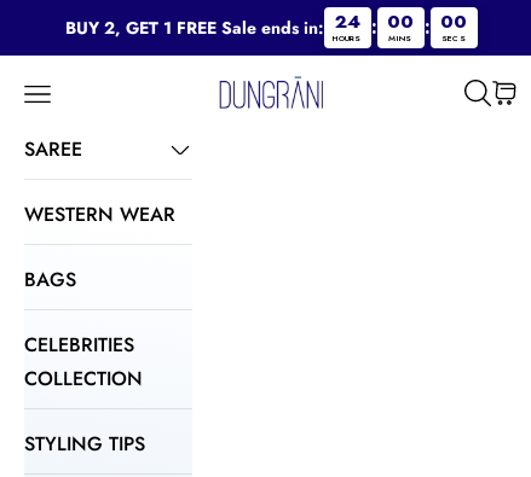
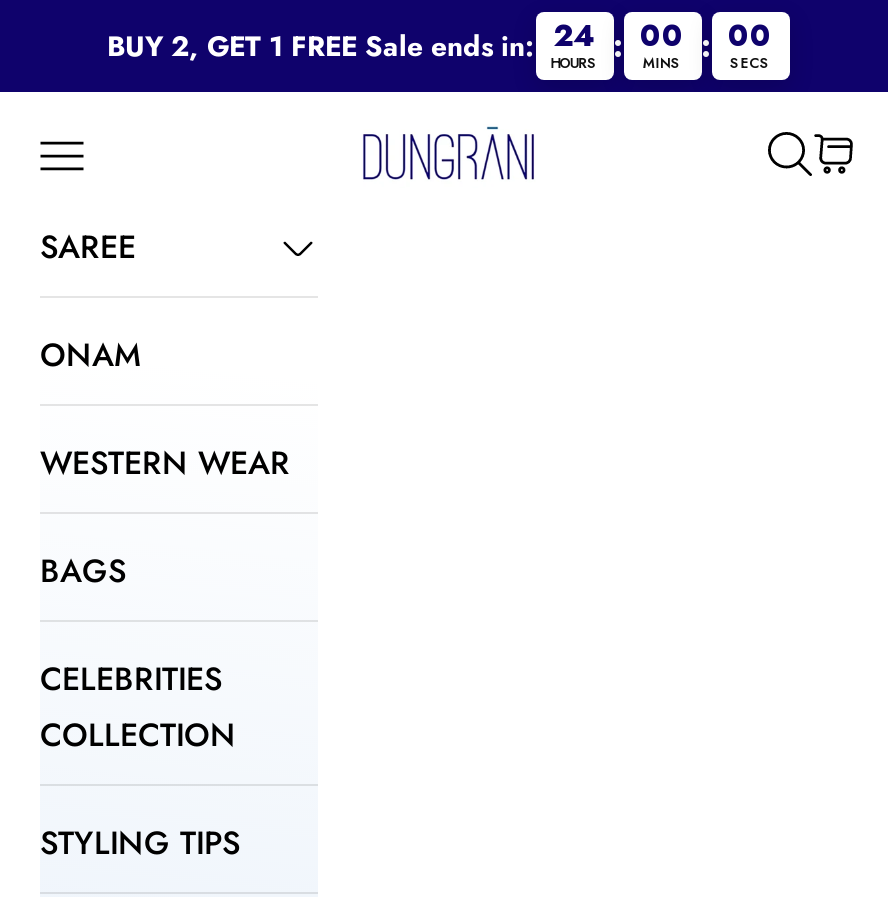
none -> [40,332,140,378] ONAM

